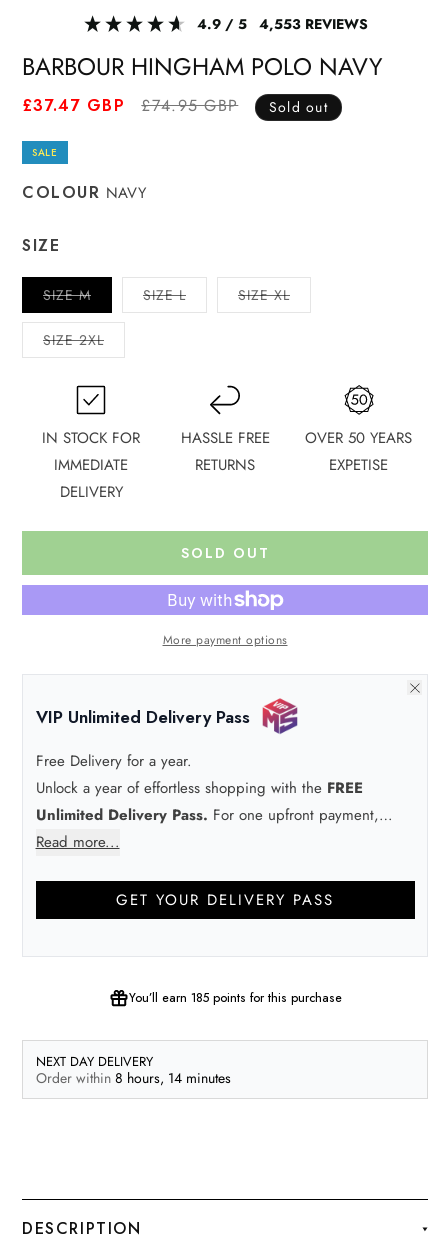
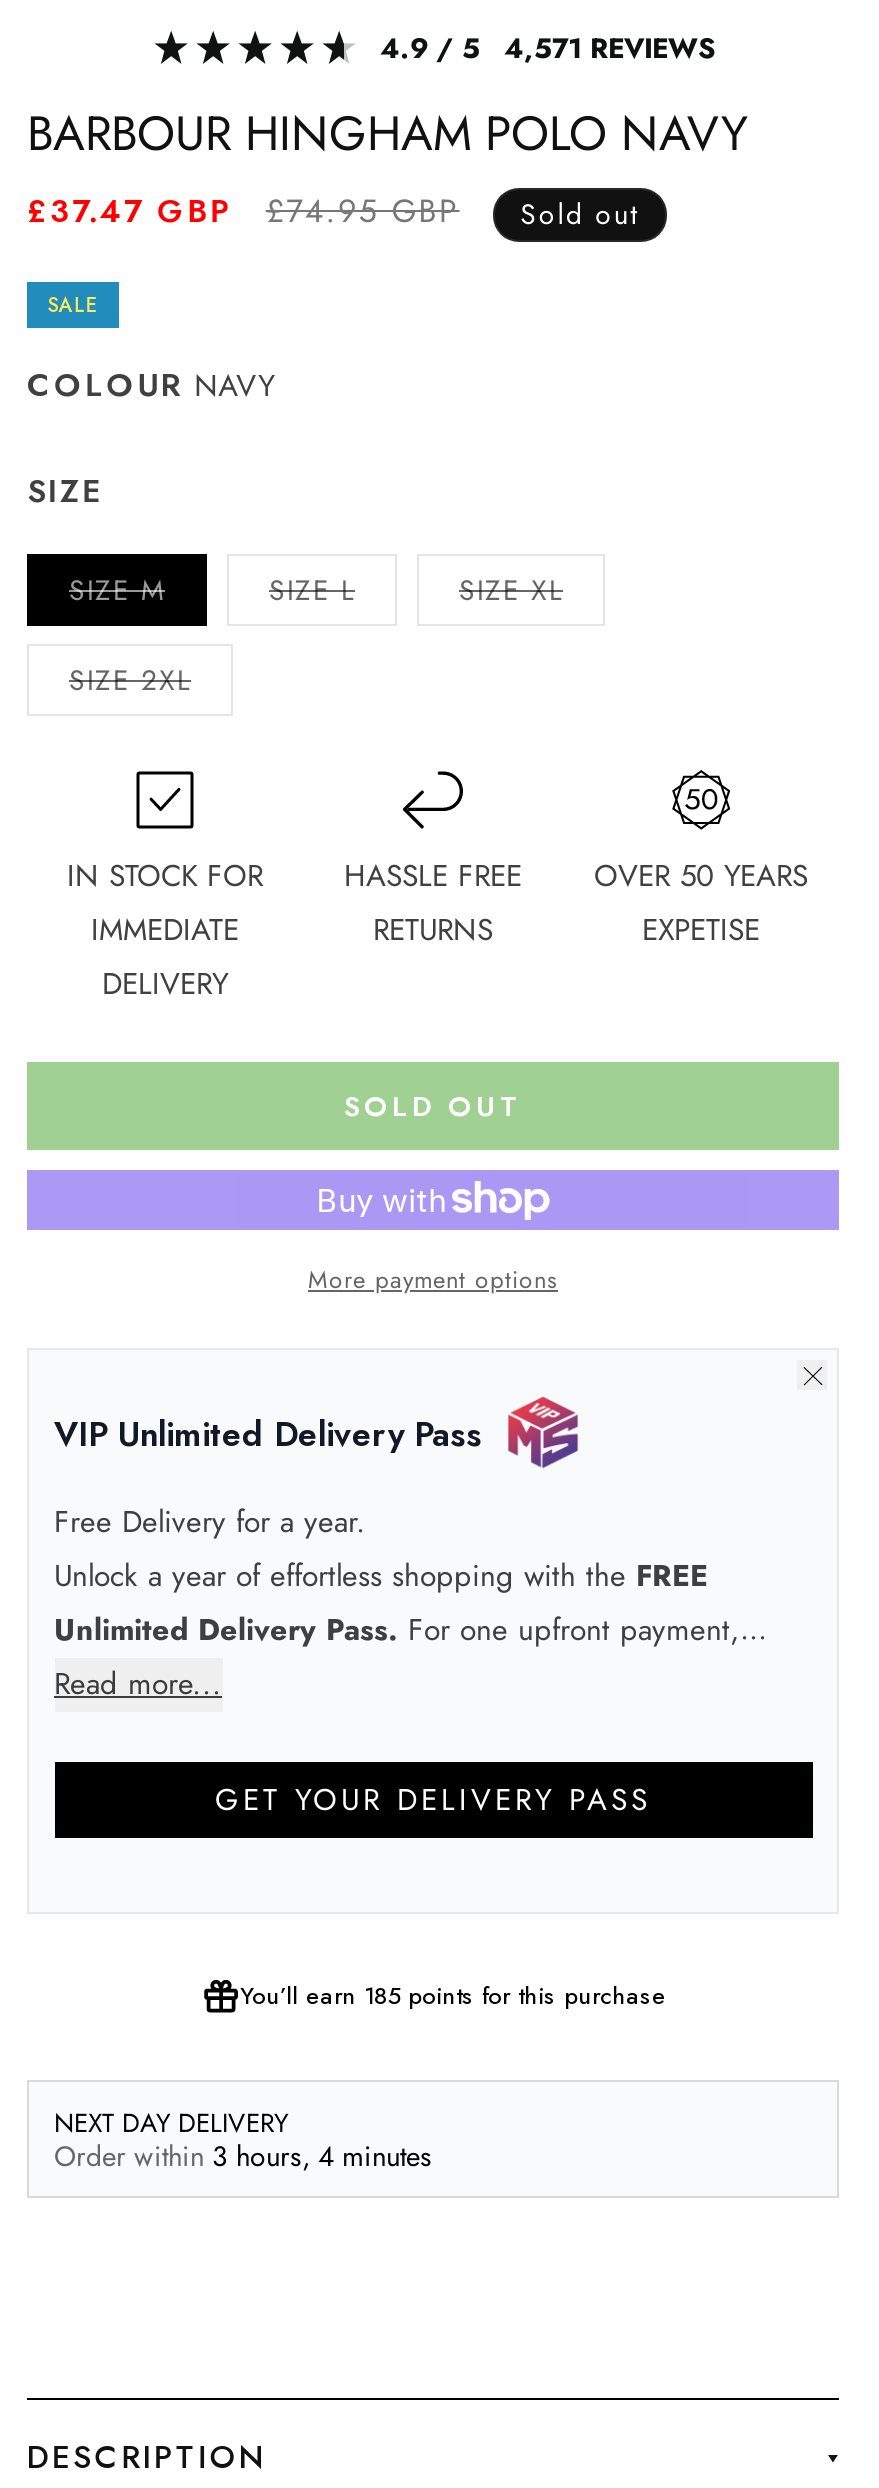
[197,14,368,34] 4.9 / 5 4,553 REVIEWS -> [380,28,716,68] 4.9 / 5 4,571 REVIEWS
[35,1067,230,1087] Order within 8 hours, 14 minutes -> [54,2135,432,2175] Order within 3 hours, 4 minutes

